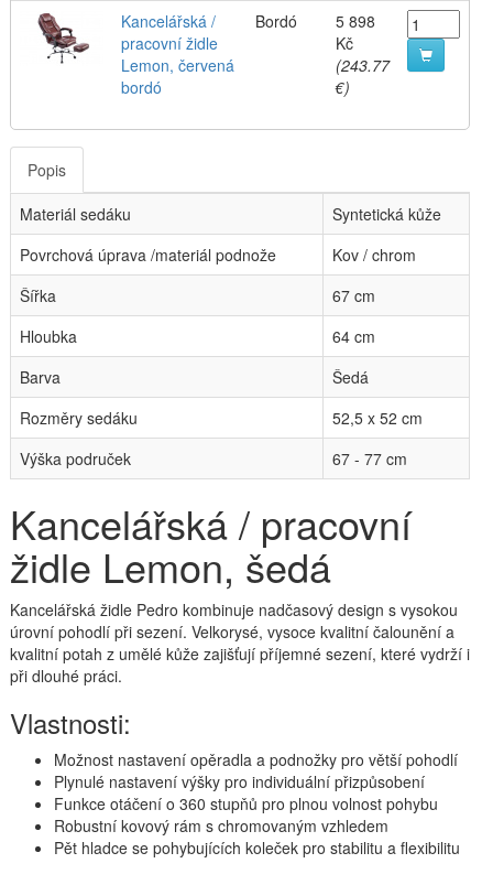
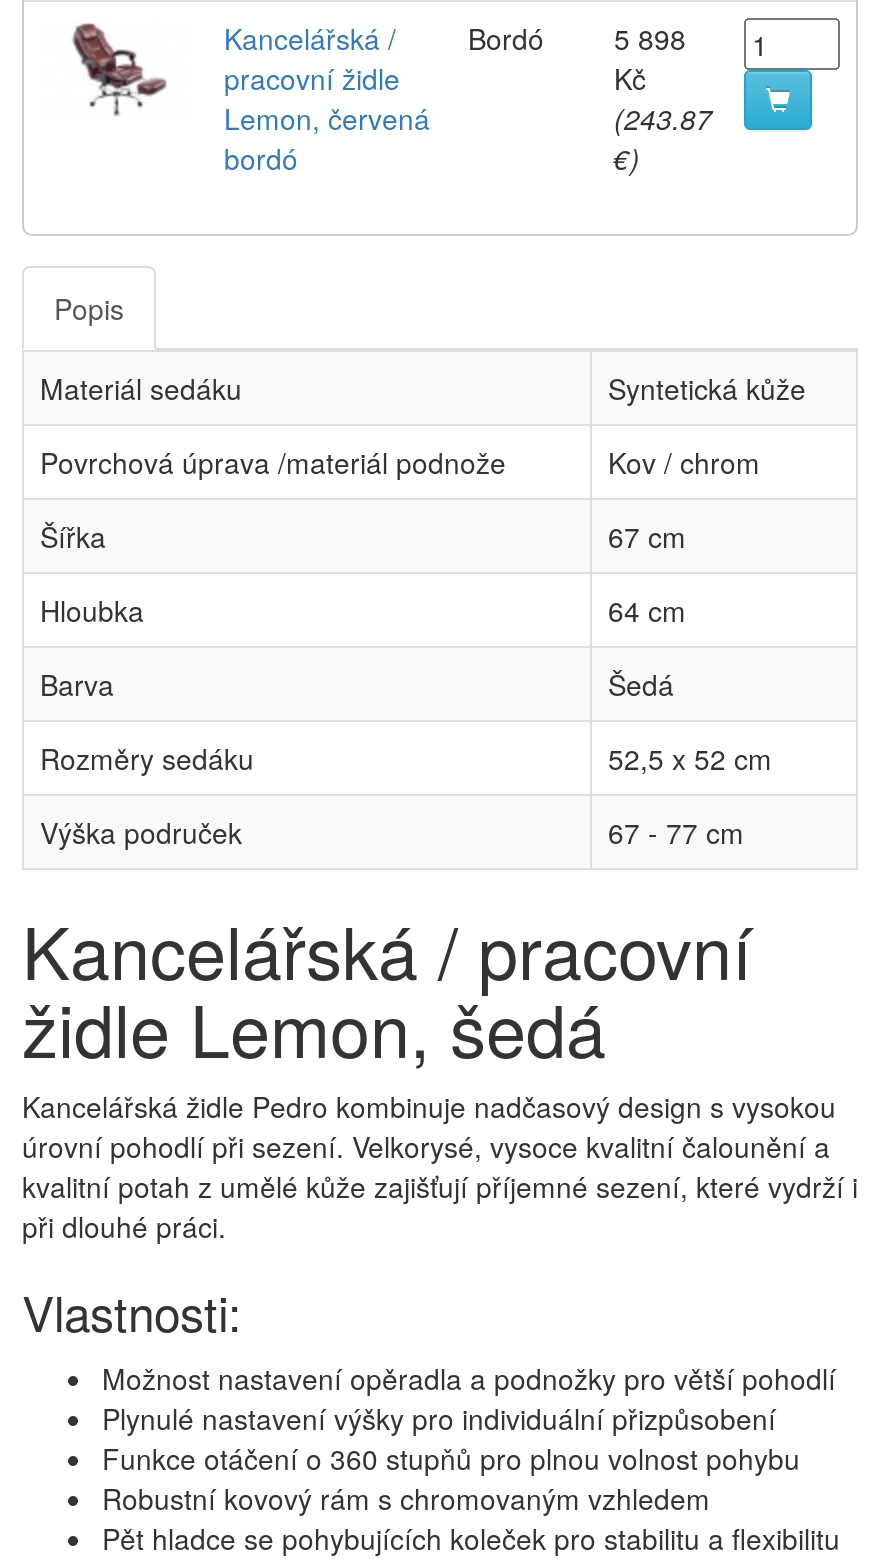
[336,54,390,76] (243.77 -> [614,98,712,138] (243.87

